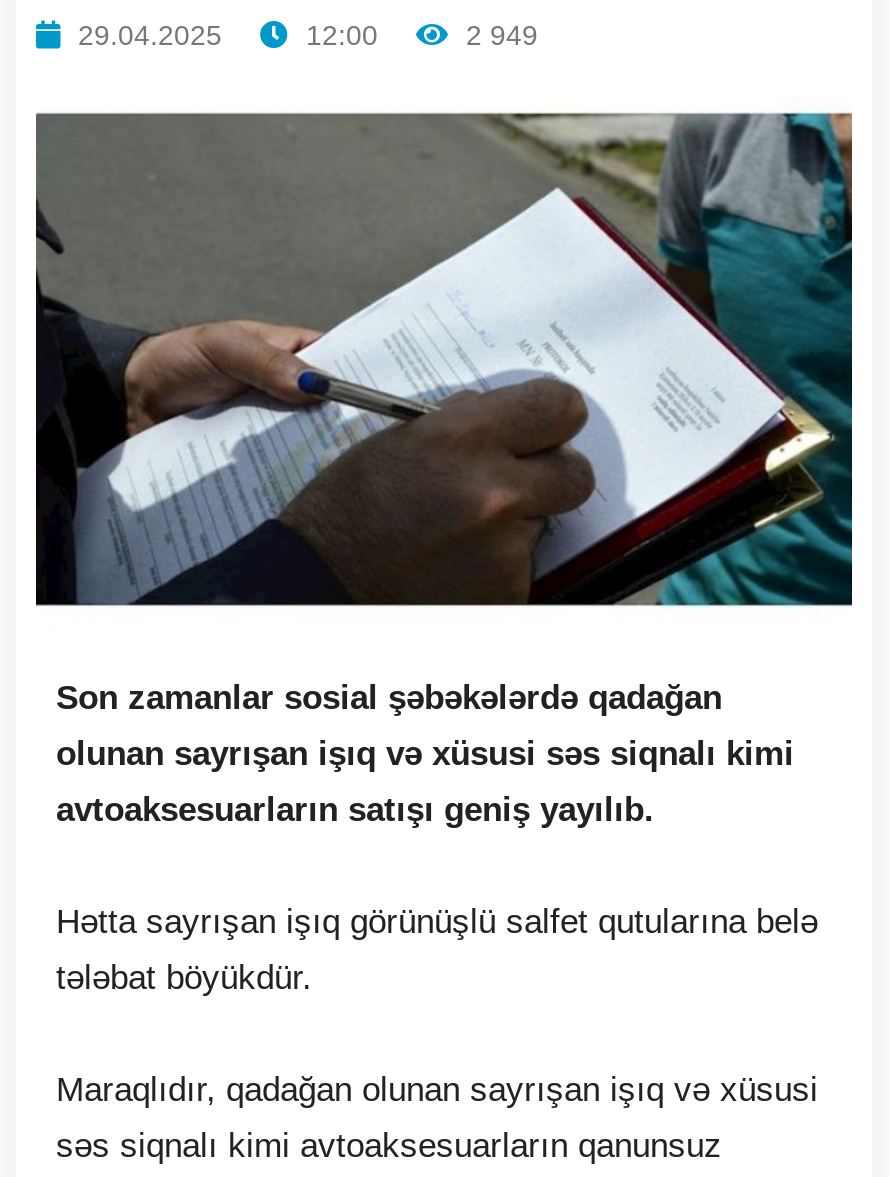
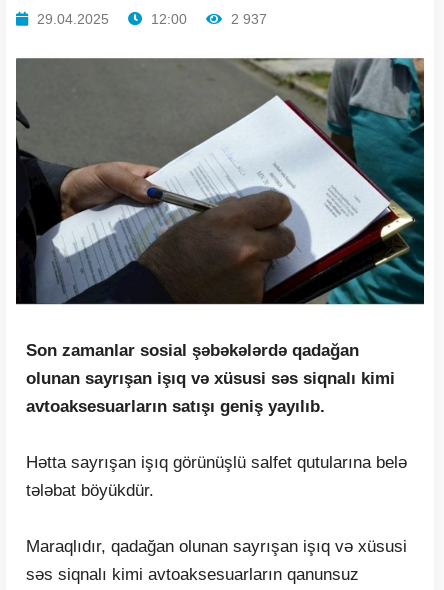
[458,19,538,51] 2 949 -> [227,11,267,27] 2 937

